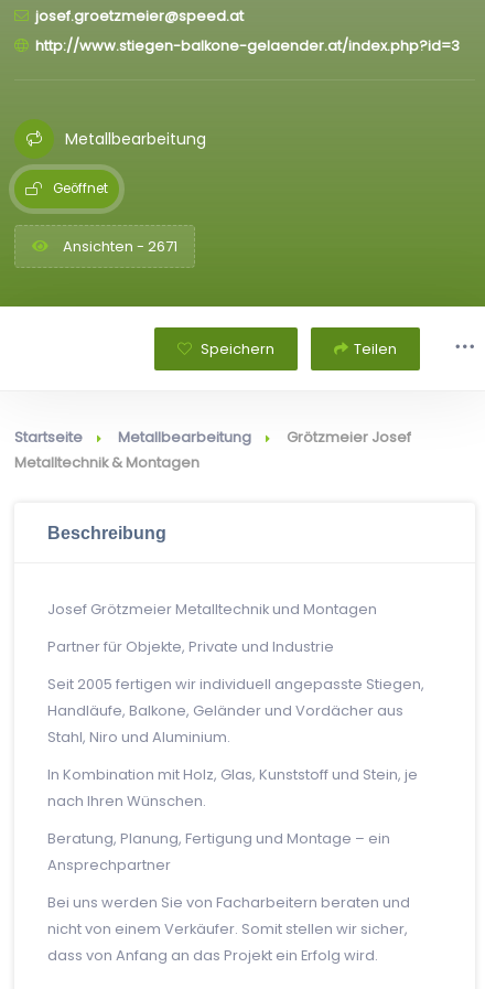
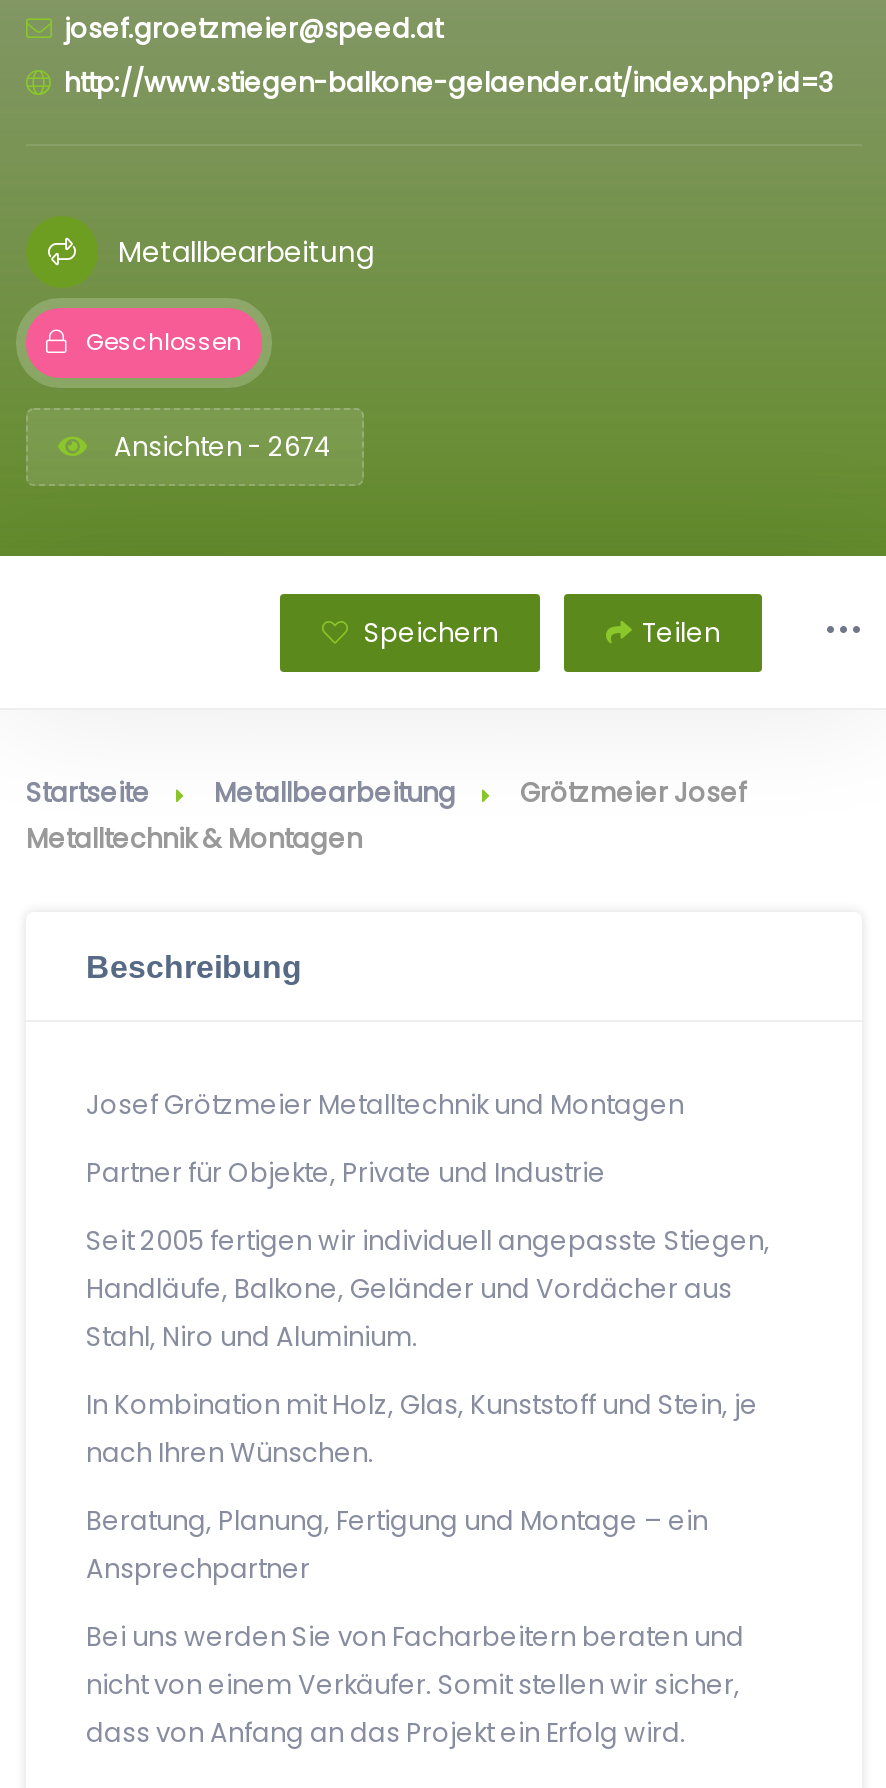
[53,180,108,197] Geöffnet -> [86,326,242,358] Geschlossen
[60,236,177,257] Ansichten - 2671 -> [108,428,332,466] Ansichten - 2674

